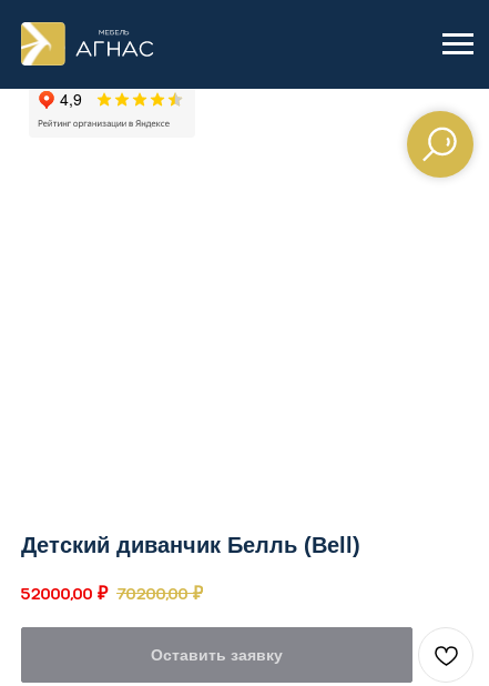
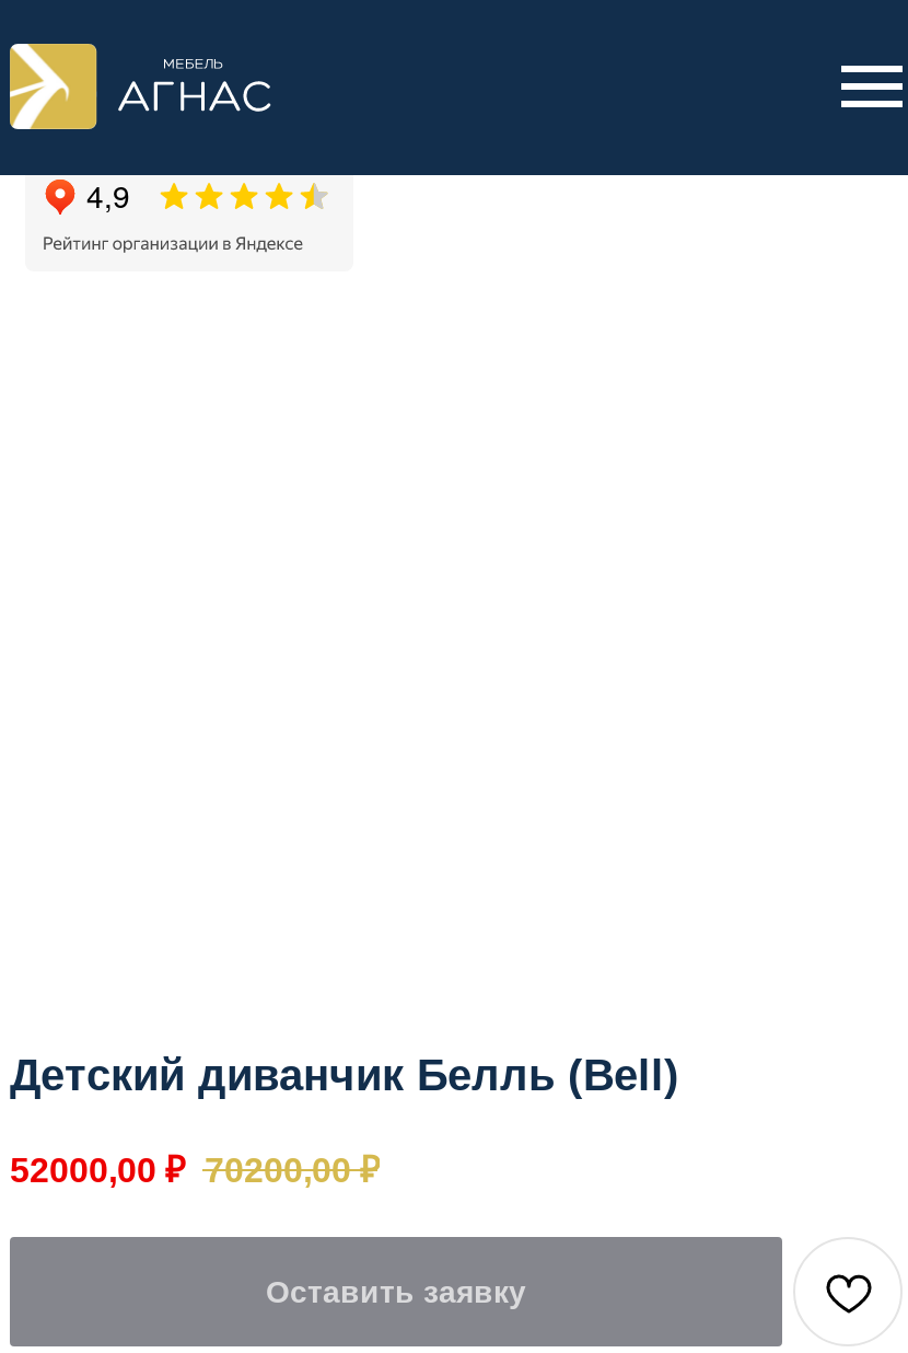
[406,110,475,179] [image] -> none

